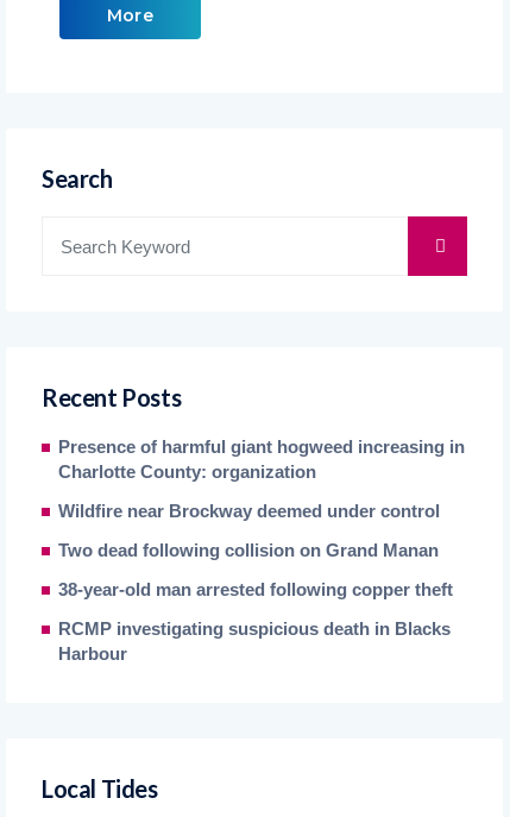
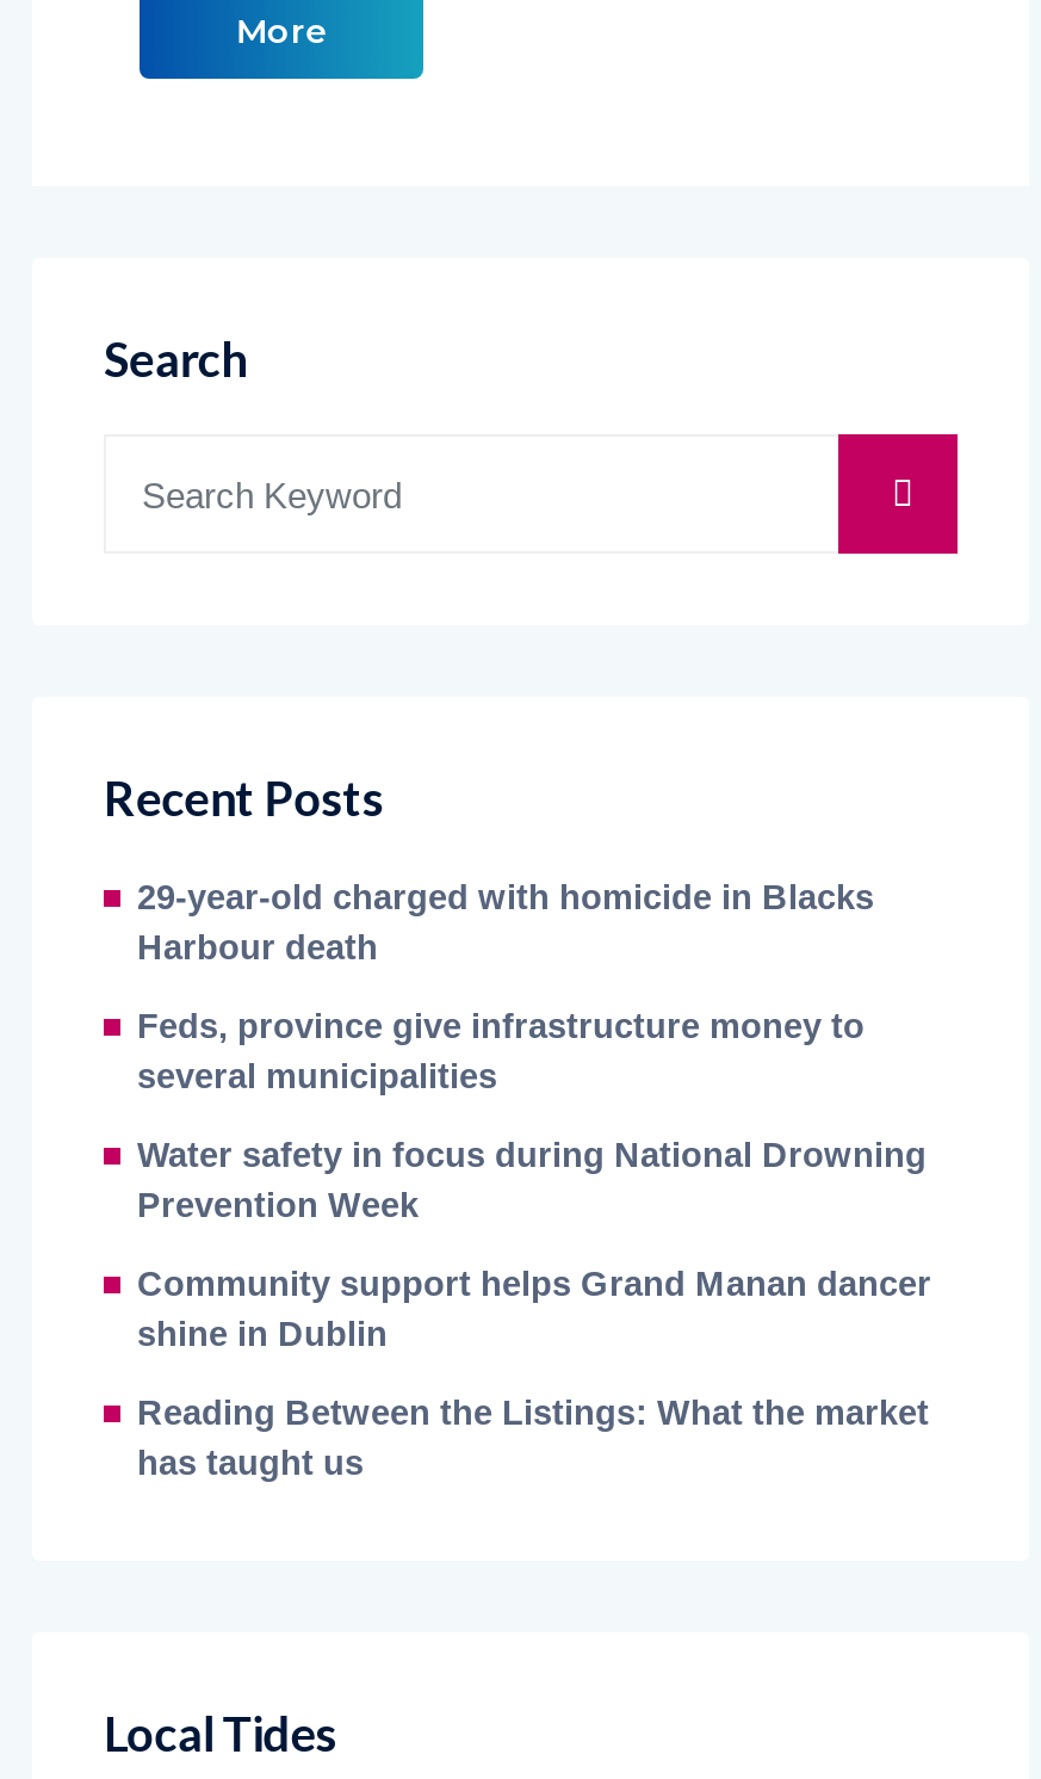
[58,438,465,482] Presence of harmful giant hogweed increasing in | Charlotte County: organization -> [137,878,874,966] 29-year-old charged with homicide in Blacks | Harbour death
[58,502,440,521] Wildfire near Brockway deemed under control -> [137,1007,865,1095] Feds, province give infrastructure money to | several municipalities
[58,541,439,560] Two dead following collision on Grand Manan -> [137,1136,927,1224] Water safety in focus during National Drowning | Prevention Week
[58,580,453,599] 38-year-old man arrested following copper theft -> [137,1265,931,1353] Community support helps Grand Manan dancer | shine in Dublin
[58,620,451,664] RCMP investigating suspicious death in Blacks | Harbour -> [137,1394,929,1482] Reading Between the Listings: What the market | has taught us

